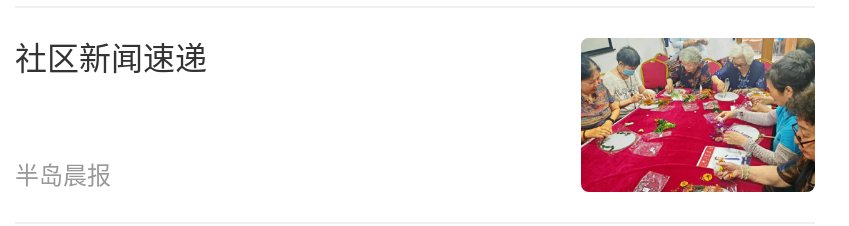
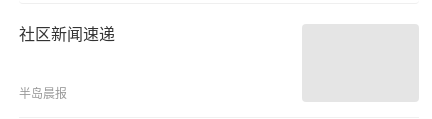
[579,36,817,194] [image] -> none

